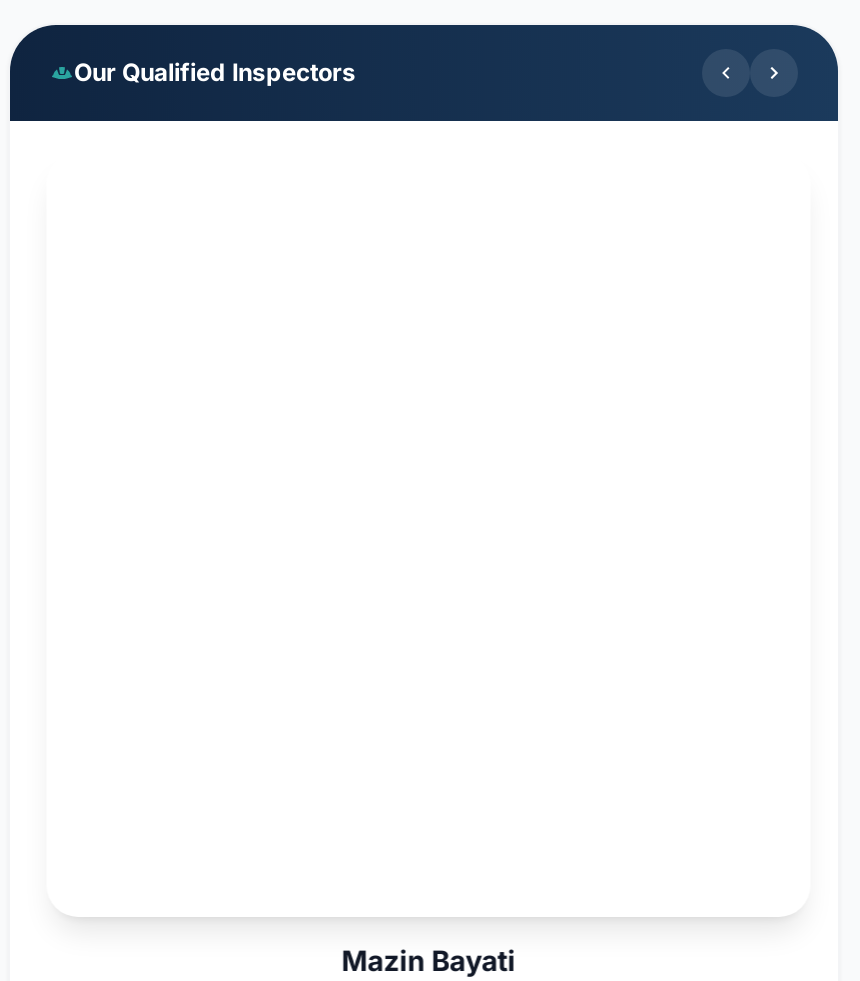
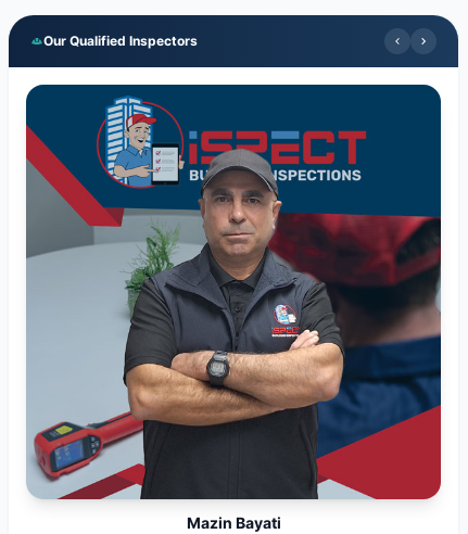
none -> [25,84,442,500] [image]

